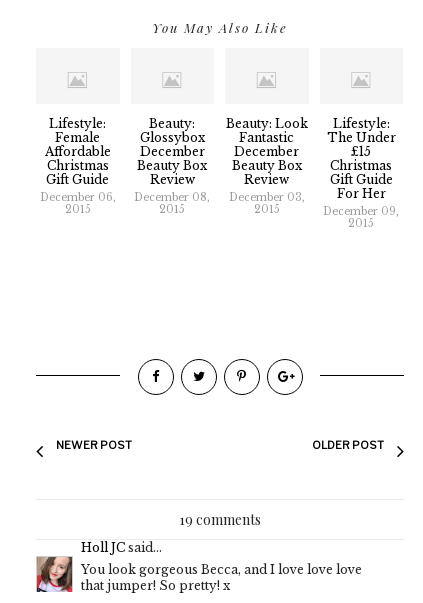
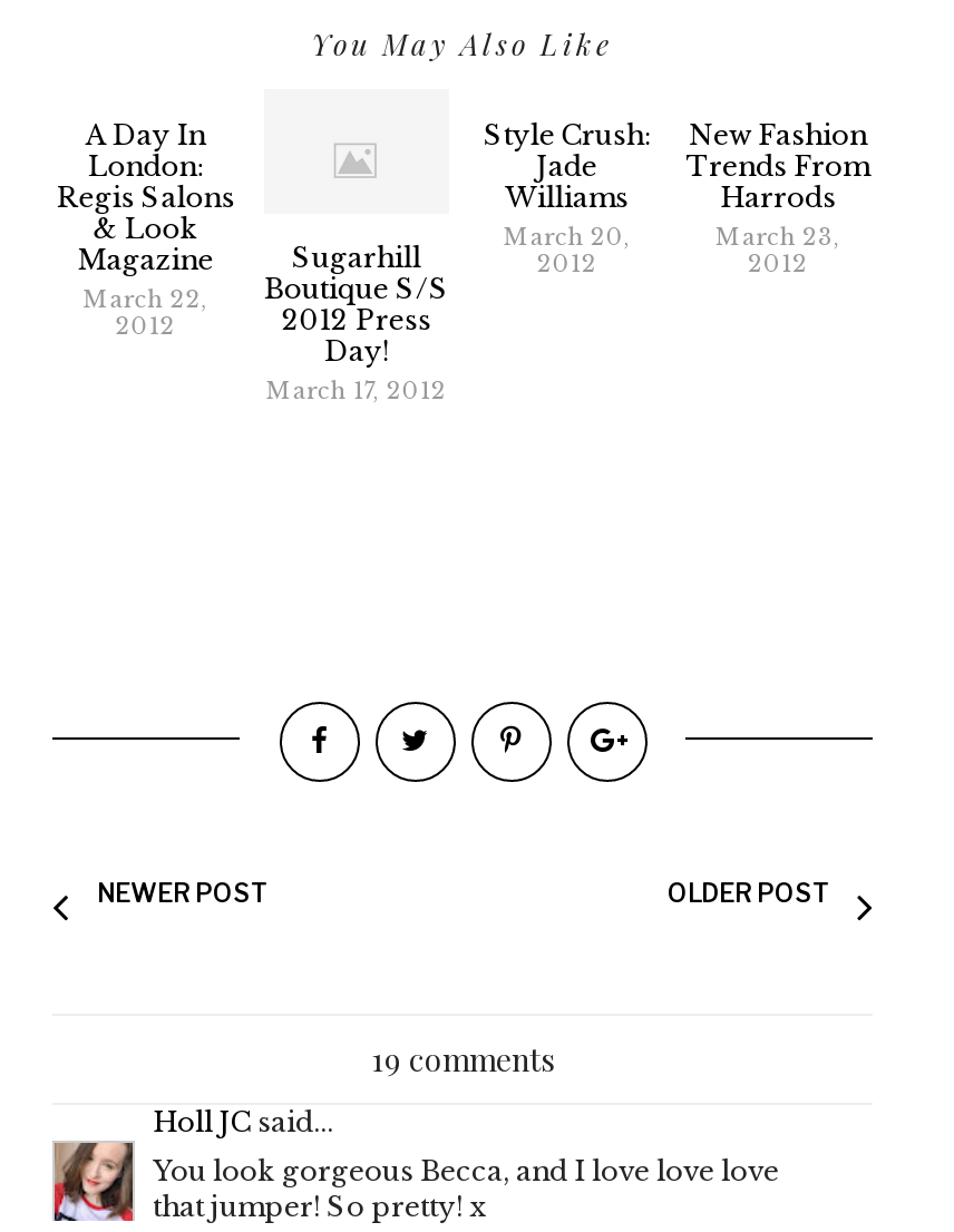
[40,116,116,216] Lifestyle: | Female | Affordable | Christmas | Gift Guide | December 06, | 2015 -> [56,119,235,341] A Day In | London: | Regis Salons | & Look | Magazine | March 22, | 2012
[134,116,210,216] Beauty: | Glossybox | December | Beauty Box | Review | December 08, | 2015 -> [264,240,449,405] Sugarhill | Boutique S/S | 2012 Press | Day! | March 17, 2012
[226,116,308,216] Beauty: Look | Fantastic | December | Beauty Box | Review | December 03, | 2015 -> [483,119,651,279] Style Crush: | Jade | Williams | March 20, | 2012
[323,116,399,230] Lifestyle: | The Under | £15 | Christmas | Gift Guide | For Her | December 09, | 2015 -> [687,119,869,279] New Fashion | Trends From | Harrods | March 23, | 2012

